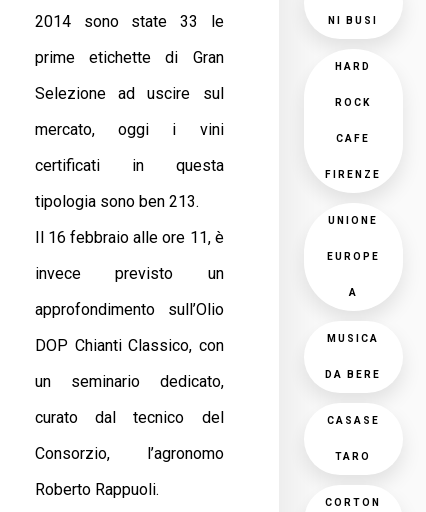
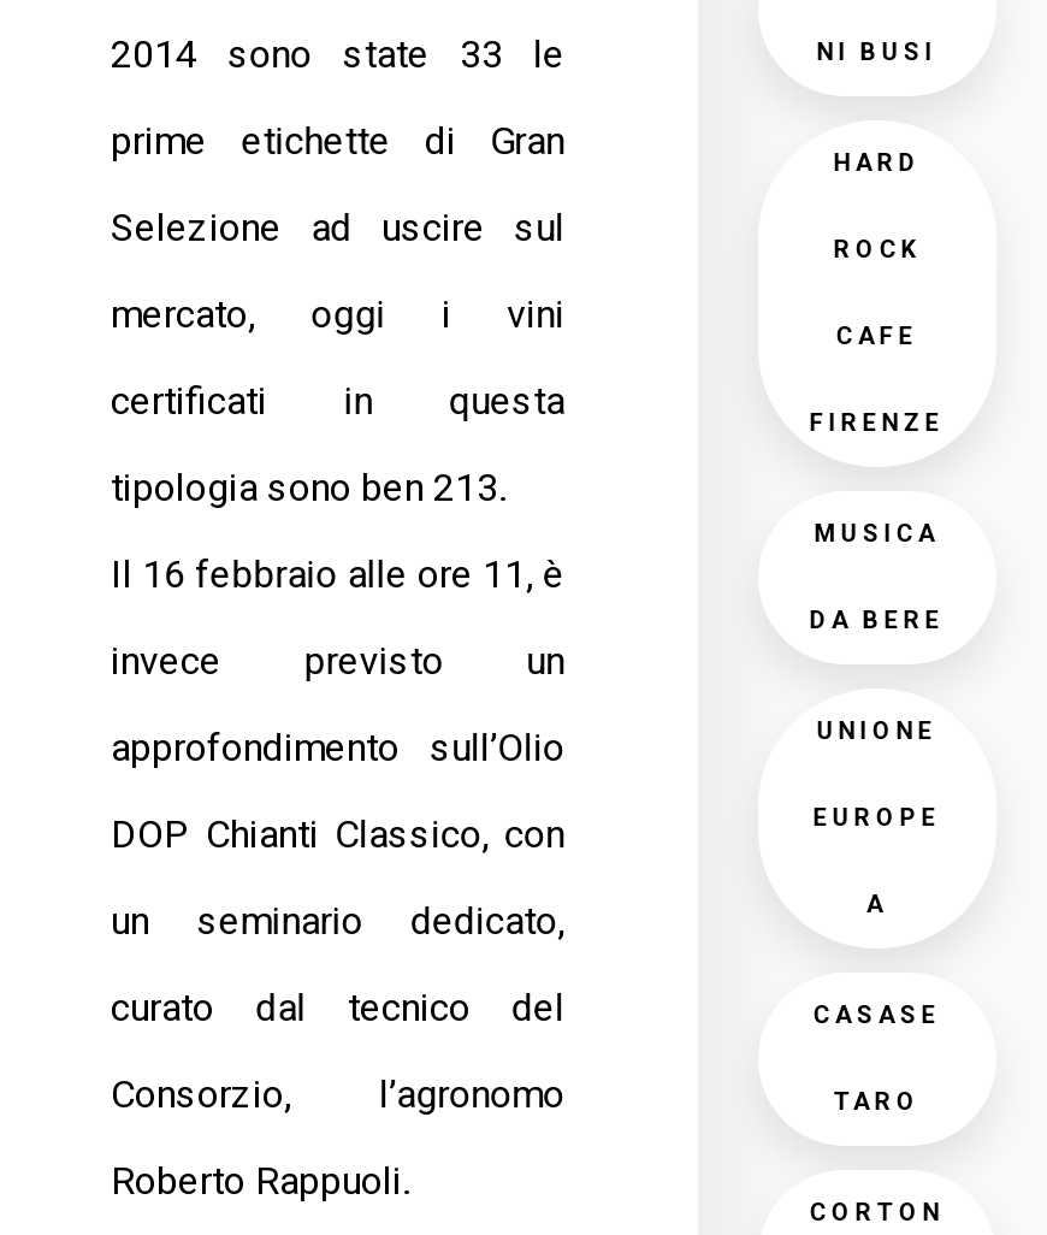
moved [327,215,380,298] -> [813,717,941,917]: UNIONE | EUROPE | A
moved [325,333,381,380] -> [809,520,944,633]: MUSICA | DA BERE

